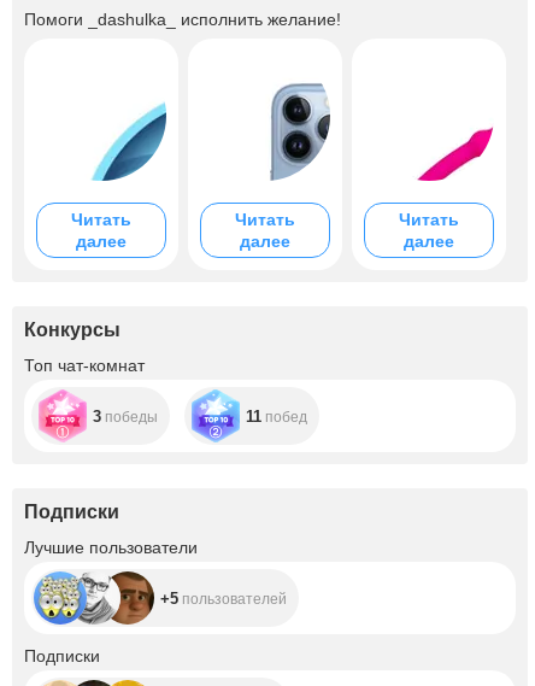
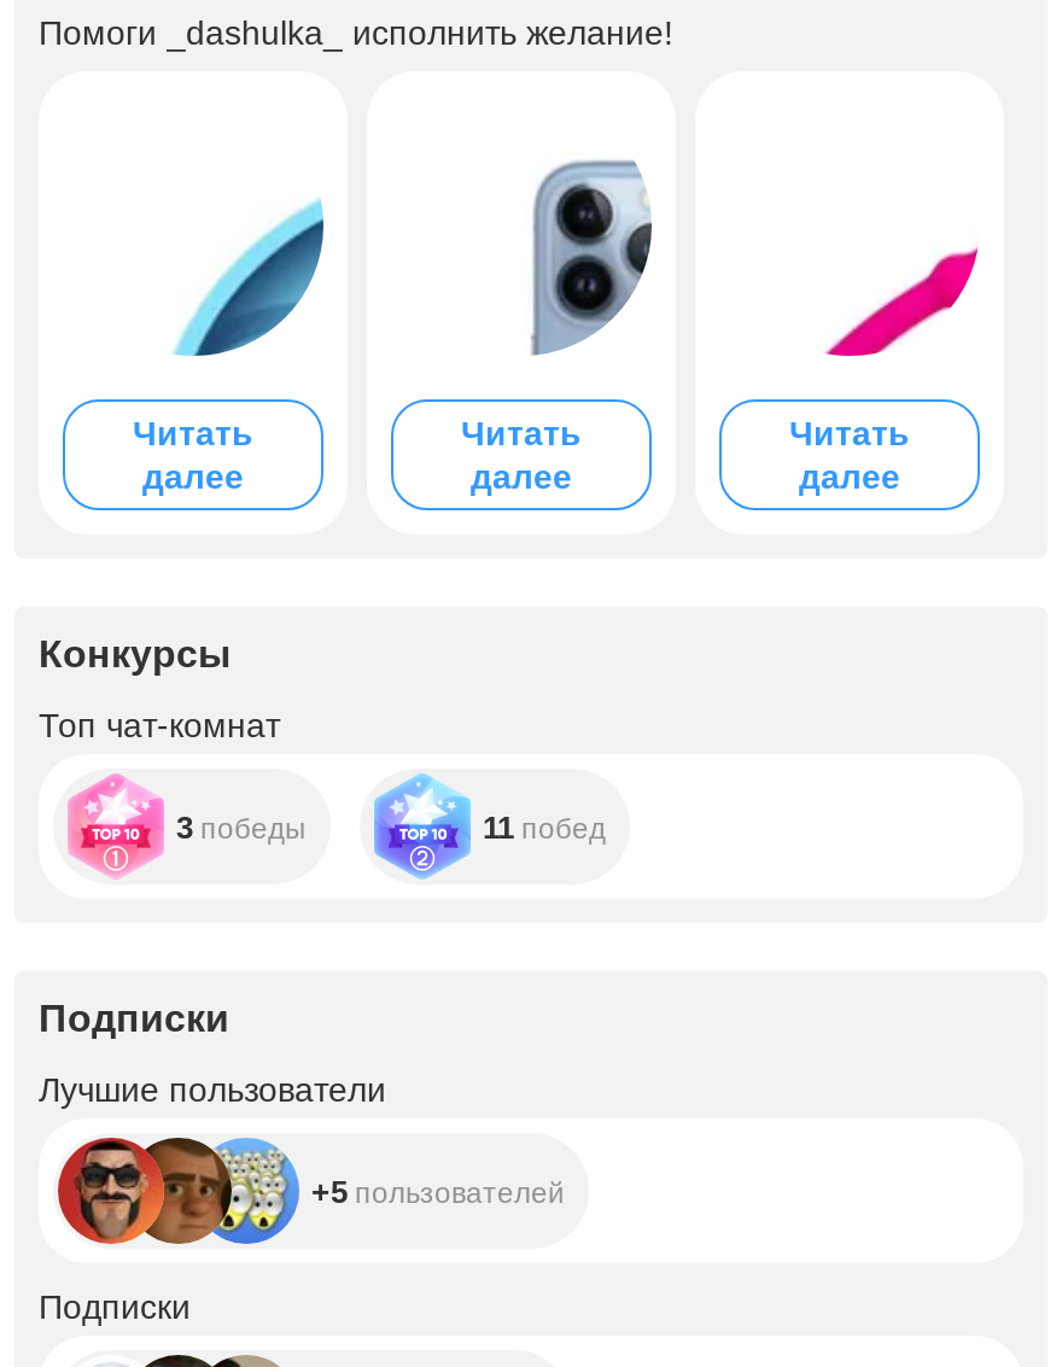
[33,570,155,626] [image] -> [56,1135,302,1246] [image]

